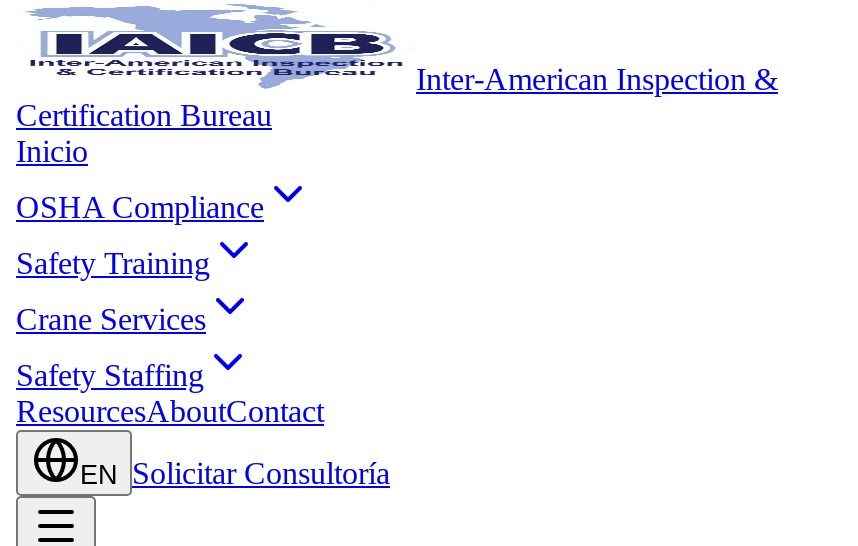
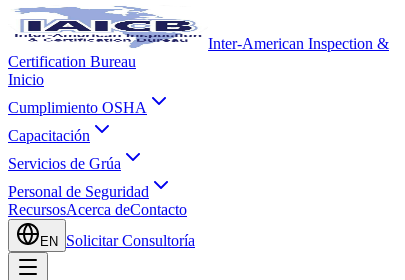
[16,190,264,224] OSHA Compliance -> [8,99,147,116] Cumplimiento OSHA
[16,246,210,280] Safety Training -> [8,127,90,144] Capacitación
[16,302,206,336] Crane Services -> [8,155,121,172] Servicios de Grúa
[16,358,324,428] Safety Staffing | ResourcesAboutContact -> [8,183,187,218] Personal de Seguridad | RecursosAcerca deContacto

